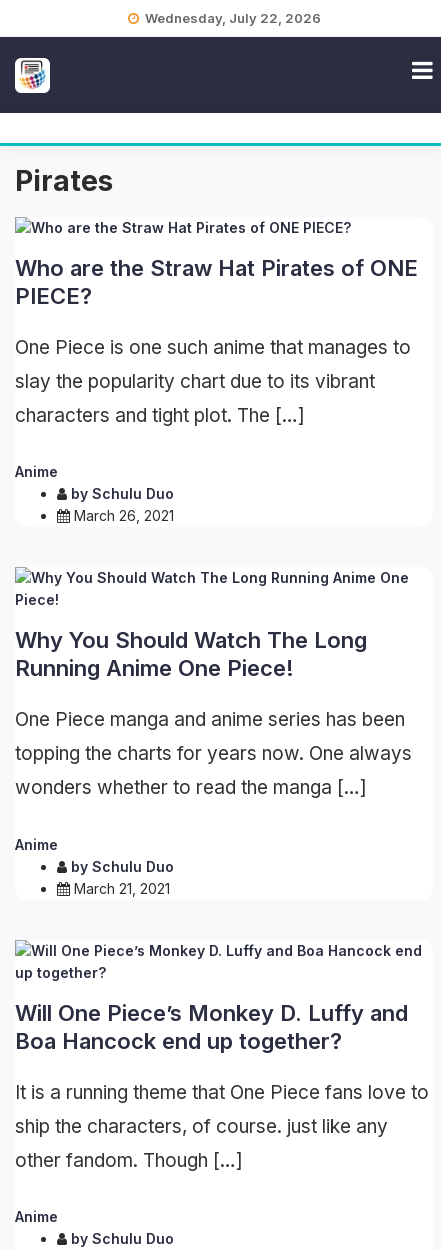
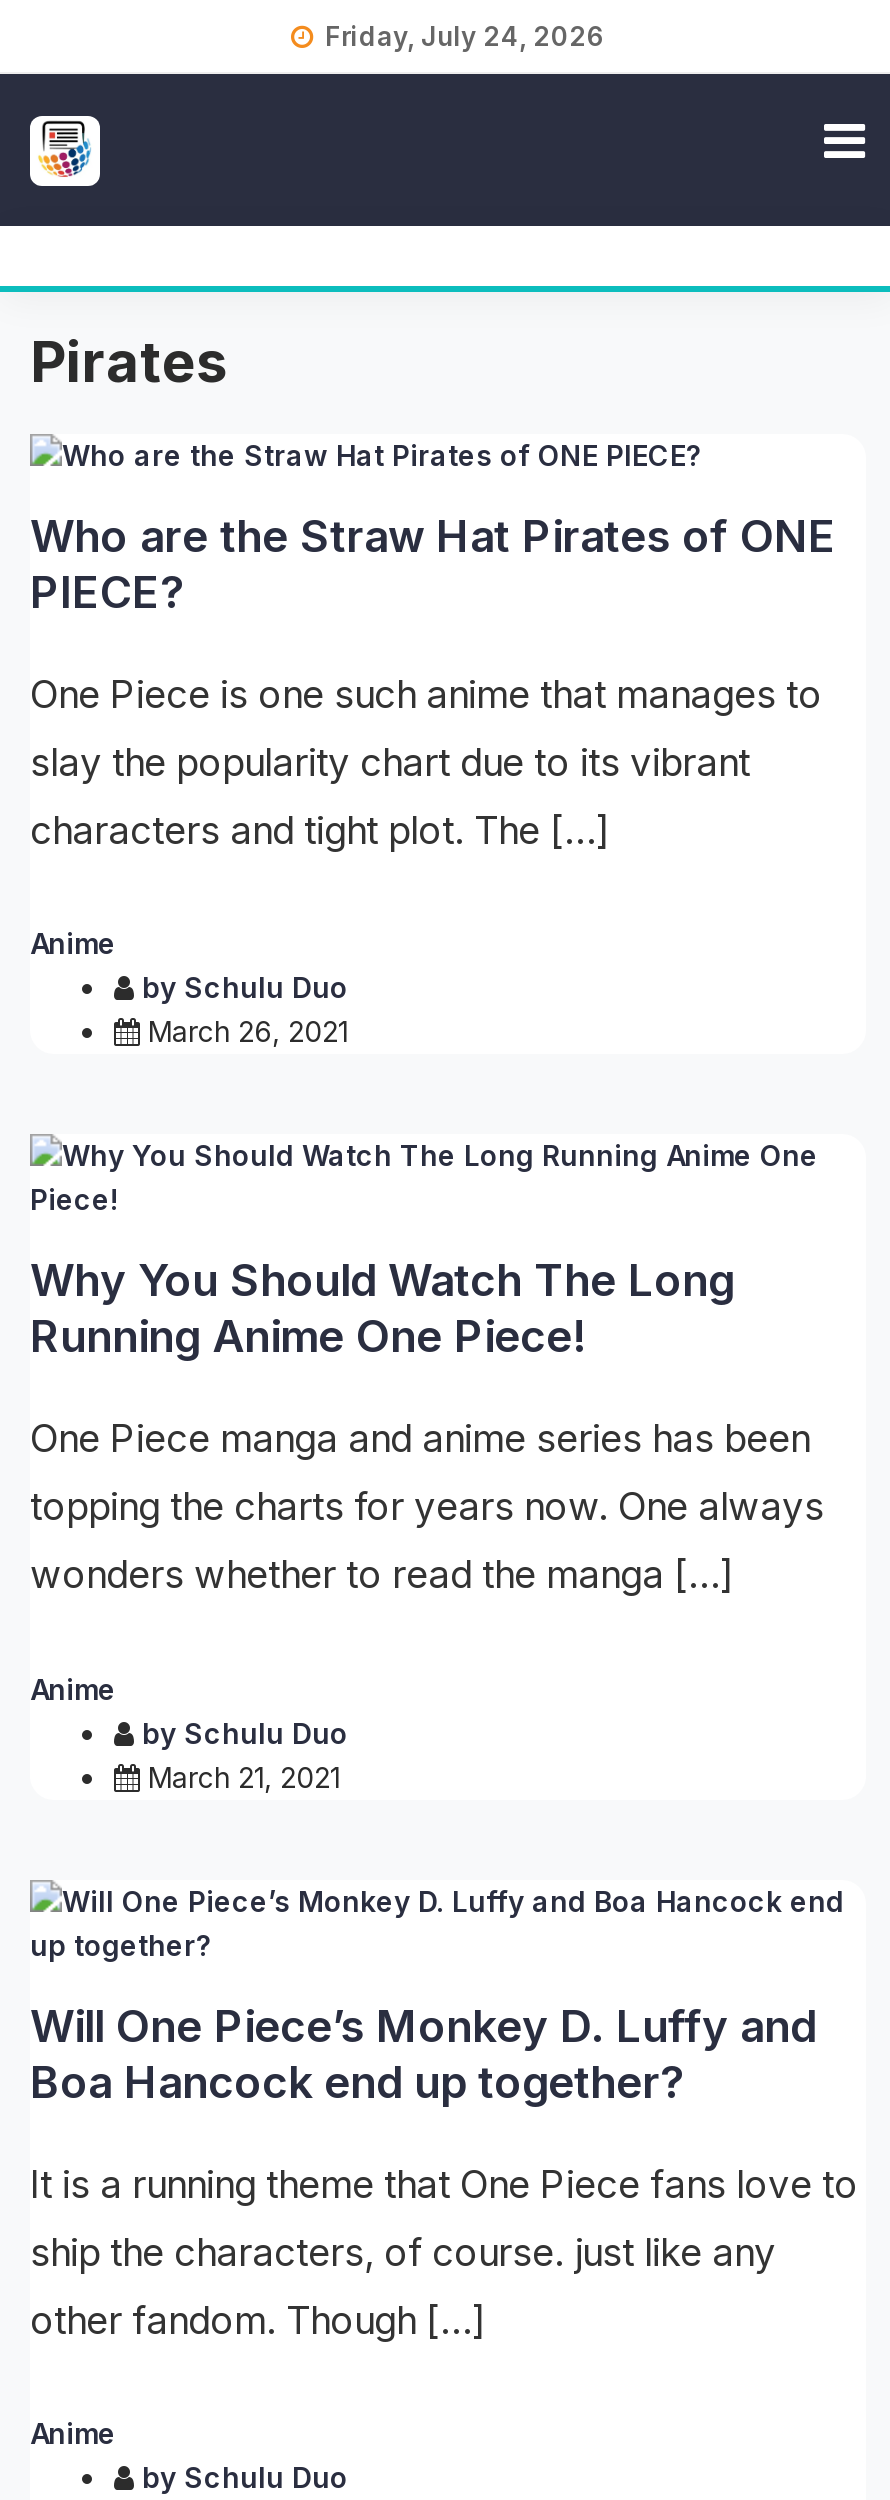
[144,10,320,26] Wednesday, July 22, 2026 -> [325,20,605,52] Friday, July 24, 2026

